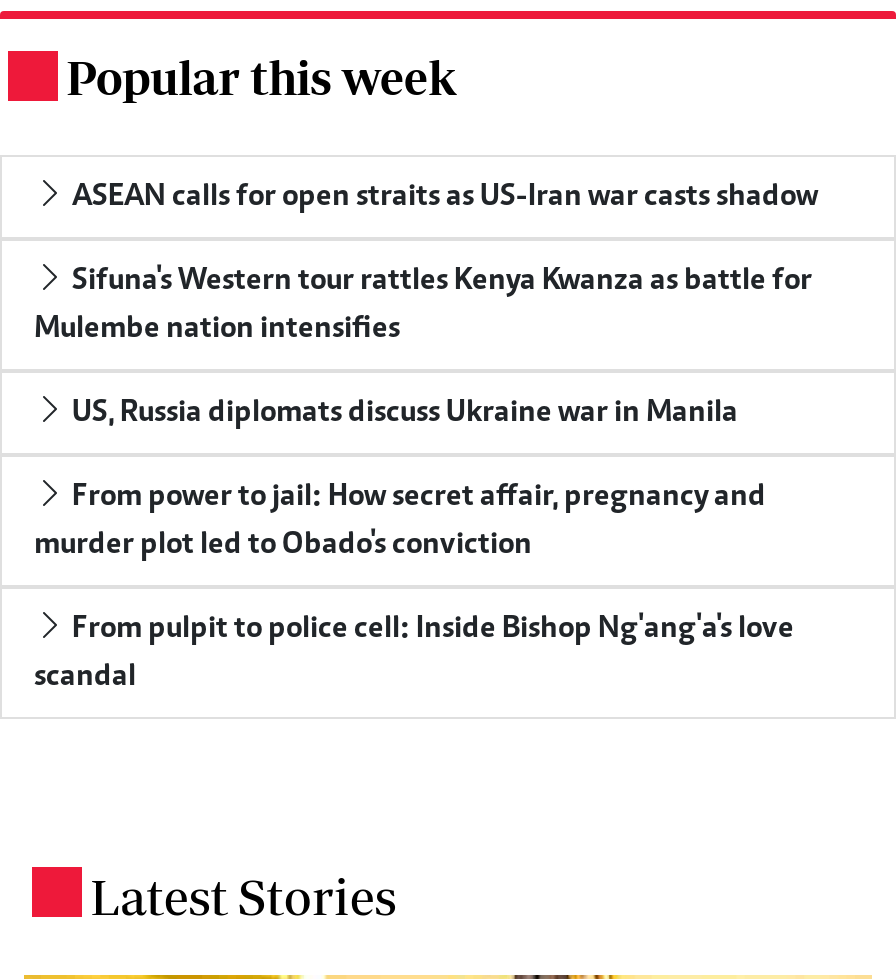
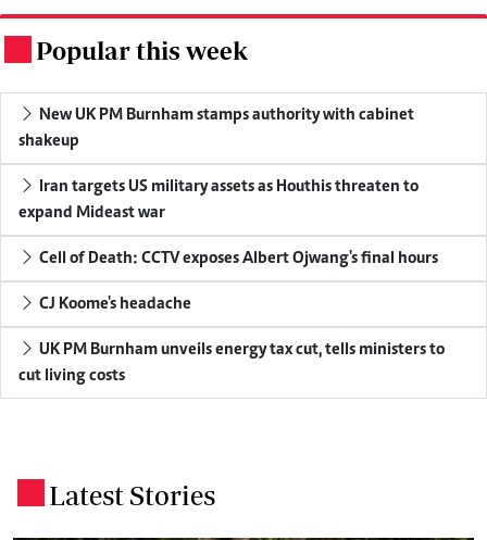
[66,180,818,212] ASEAN calls for open straits as US-Iran war casts shadow -> [36,106,414,123] New UK PM Burnham stamps authority with cabinet
[66,264,812,296] Sifuna's Western tour rattles Kenya Kwanza as battle for -> [18,132,79,150] shakeup
[34,312,400,344] Mulembe nation intensifies -> [36,178,419,195] Iran targets US military assets as Houthis threaten to
[66,396,738,428] US, Russia diplomats discuss Ukraine war in Manila -> [18,204,165,221] expand Mideast war
[66,480,766,512] From power to jail: How secret affair, pregnancy and -> [36,249,438,267] Cell of Death: CCTV exposes Albert Ojwang's final hours
[34,528,532,560] murder plot led to Obado's conviction -> [36,295,191,312] CJ Koome's headache
[66,612,794,644] From pulpit to police cell: Inside Bishop Ng'ang'a's love -> [36,341,445,358] UK PM Burnham unveils energy tax cut, tells ministers to
[34,660,136,692] scandal -> [18,367,125,384] cut living costs

